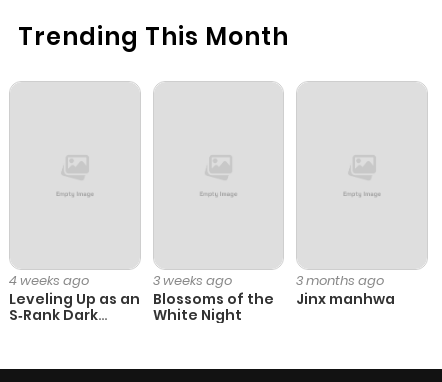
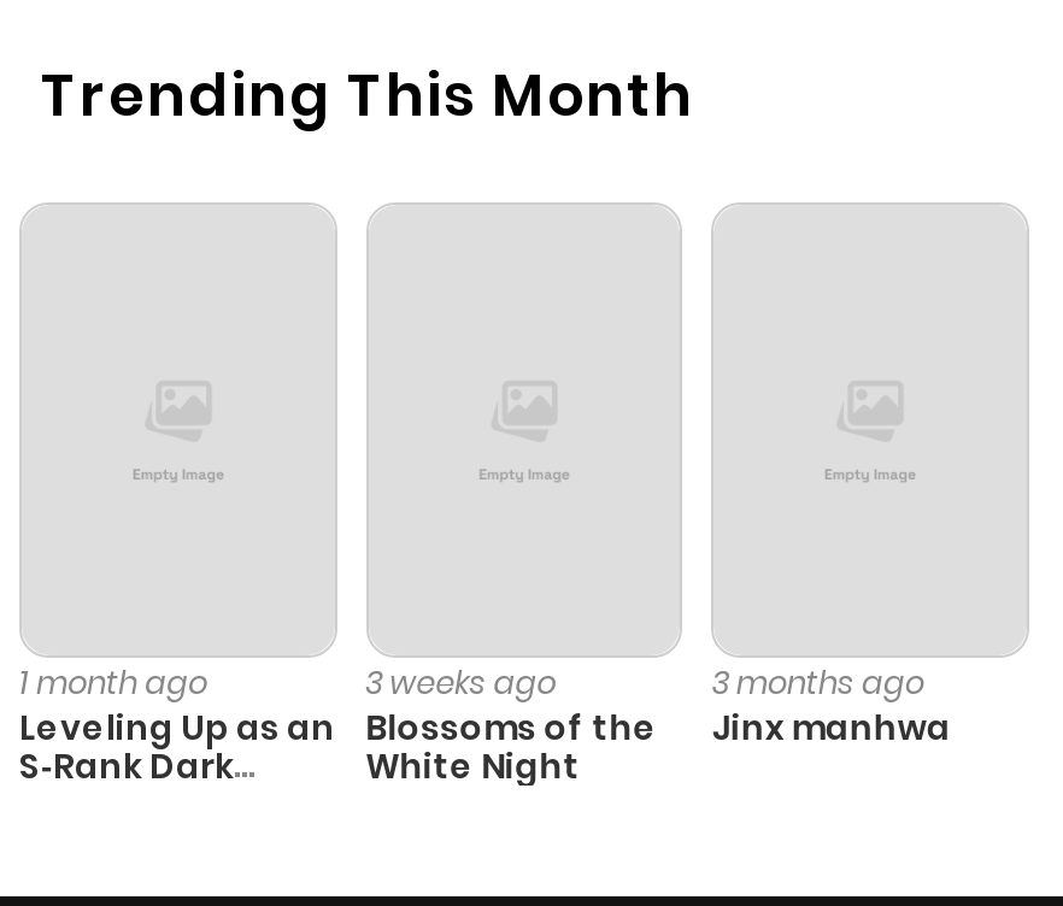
[9,271,89,290] 4 weeks ago -> [19,660,207,706] 1 month ago

